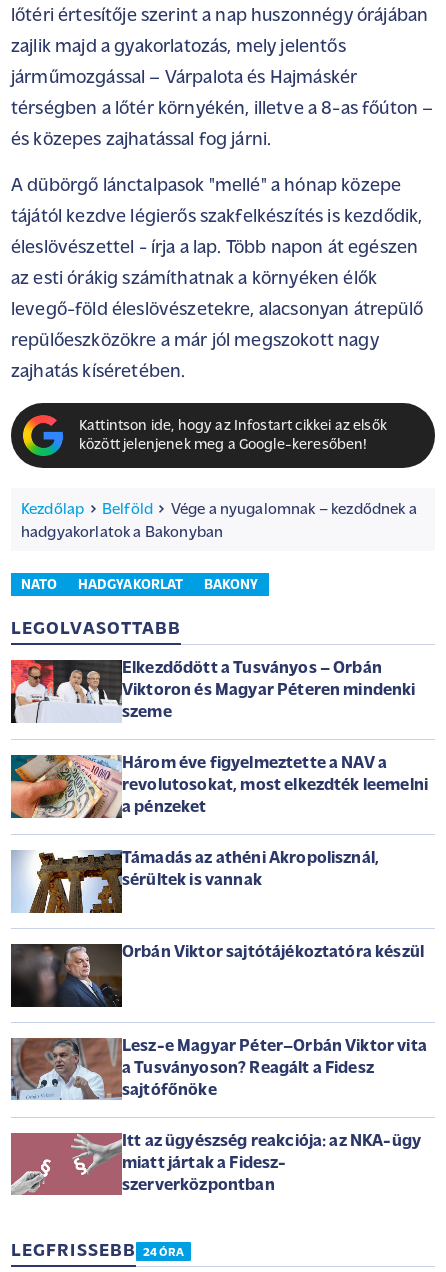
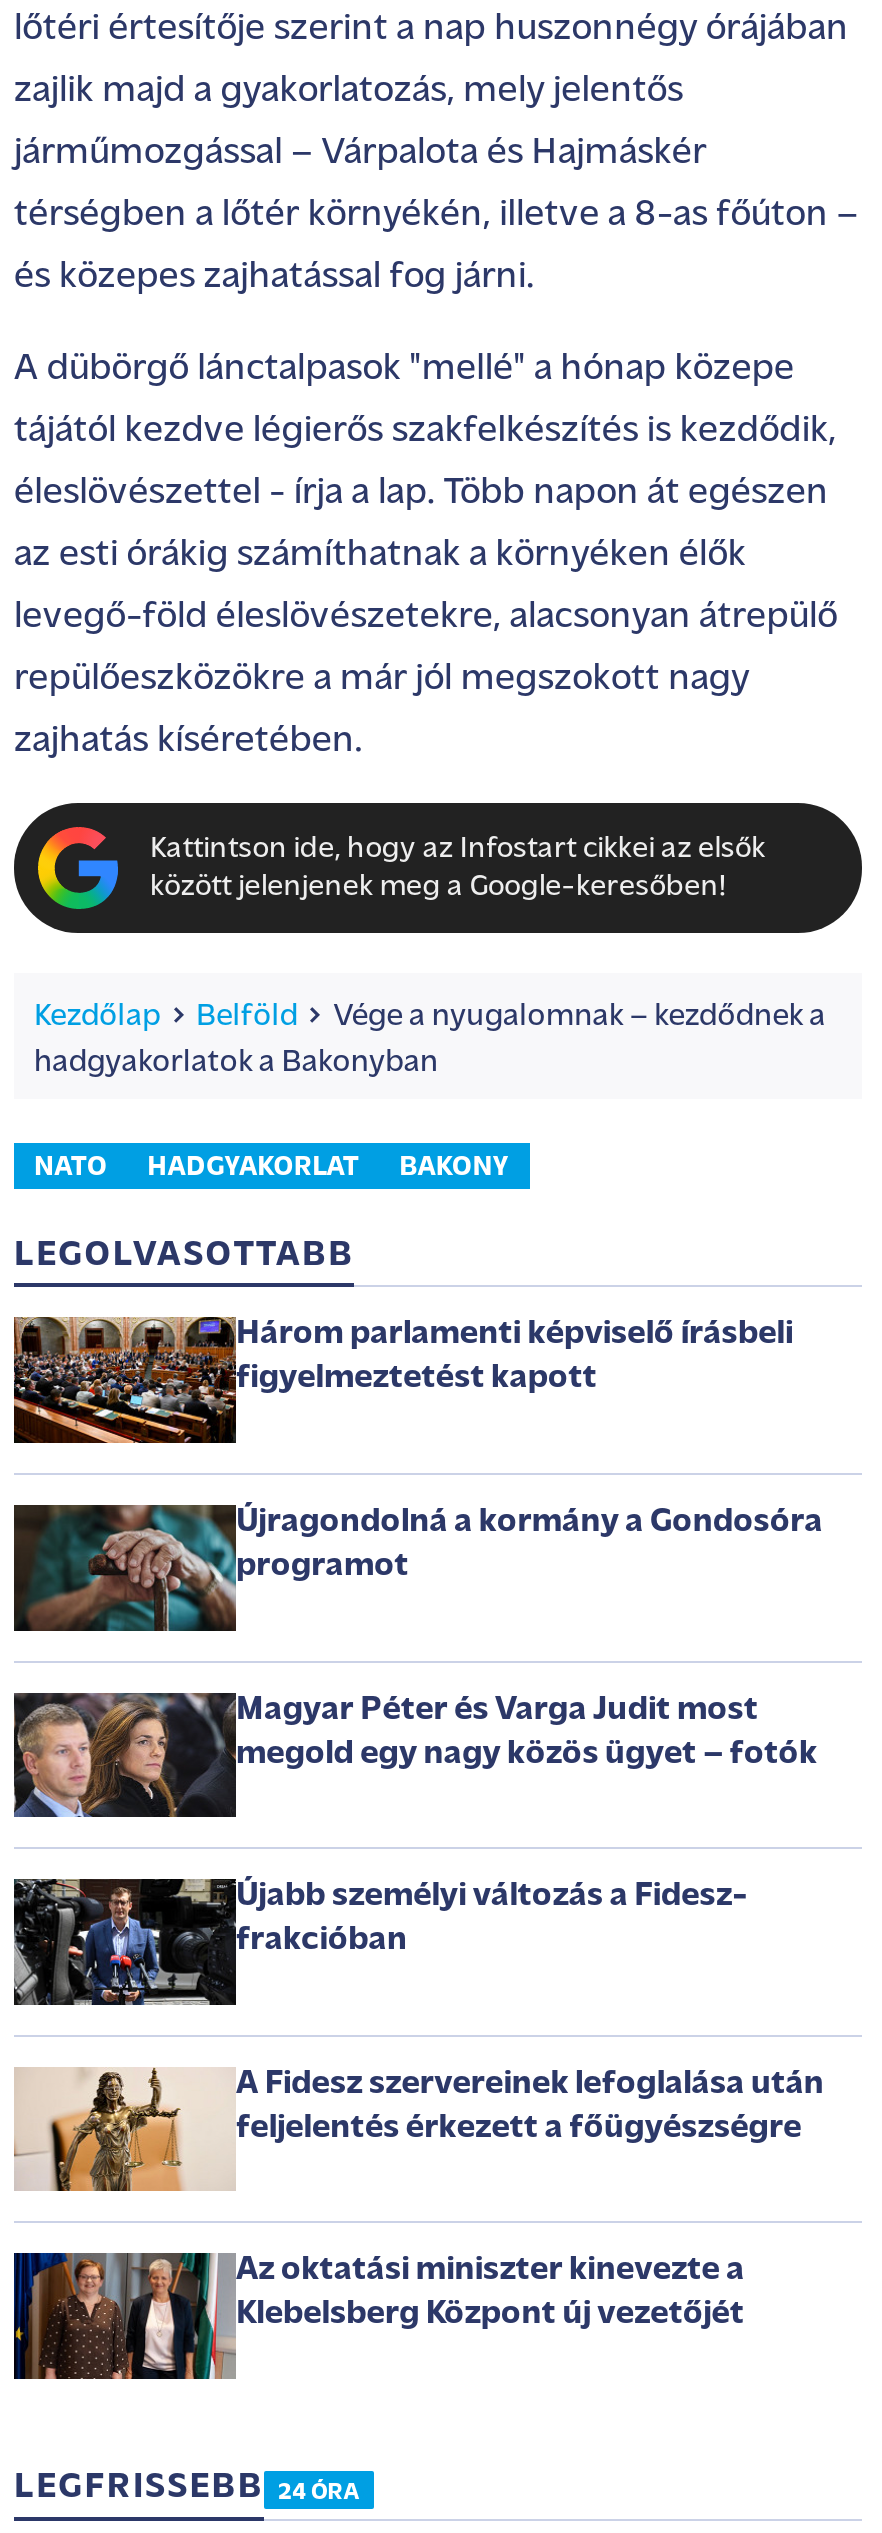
[10,659,416,723] [image] | Elkezdődött a Tusványos – Orbán | Viktoron és Magyar Péteren mindenki | szeme -> [12,1315,793,1445] [image] | Három parlamenti képviselő írásbeli | figyelmeztetést kapott
[10,754,428,819] [image] | Három éve figyelmeztette a NAV a | revolutosokat, most elkezdték leemelni | a pénzeket -> [12,1503,823,1633] [image] | Újragondolná a kormány a Gondosóra | programot
[11,849,379,914] [image] | Támadás az athéni Akropolisznál, | sérültek is vannak -> [12,1691,817,1819] [image] | Magyar Péter és Varga Judit most | megold egy nagy közös ügyet – fotók
[11,943,424,1008] [image] | Orbán Viktor sajtótájékoztatóra készül -> [14,1877,749,2007] [image] | Újabb személyi változás a Fidesz- | frakcióban
[11,1037,427,1101] [image] | Lesz-e Magyar Péter–Orbán Viktor vita | a Tusványoson? Reagált a Fidesz | sajtófőnöke -> [14,2066,824,2193] [image] | A Fidesz szervereinek lefoglalása után | feljelentés érkezett a főügyészségre
[10,1132,421,1196] [image] | Itt az ügyészség reakciója: az NKA-ügy | miatt jártak a Fidesz- | szerverközpontban -> [12,2251,745,2381] [image] | Az oktatási miniszter kinevezte a | Klebelsberg Központ új vezetőjét

